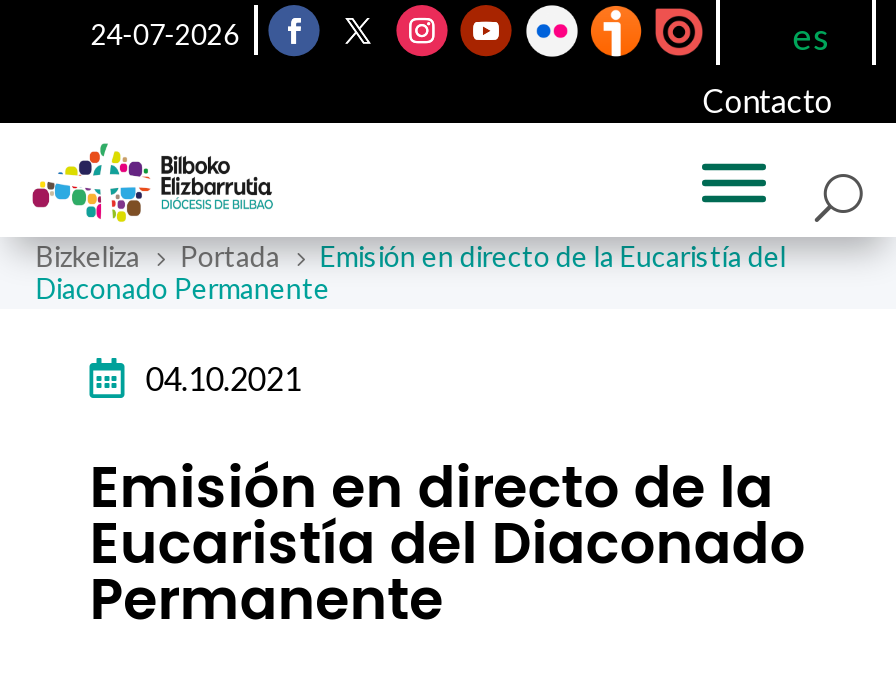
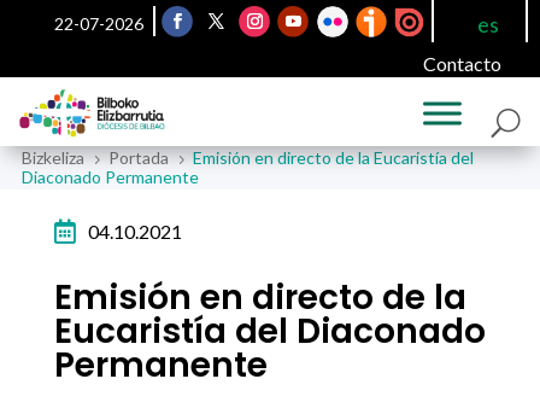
[91,17,239,51] 24-07-2026 -> [55,13,144,34] 22-07-2026

